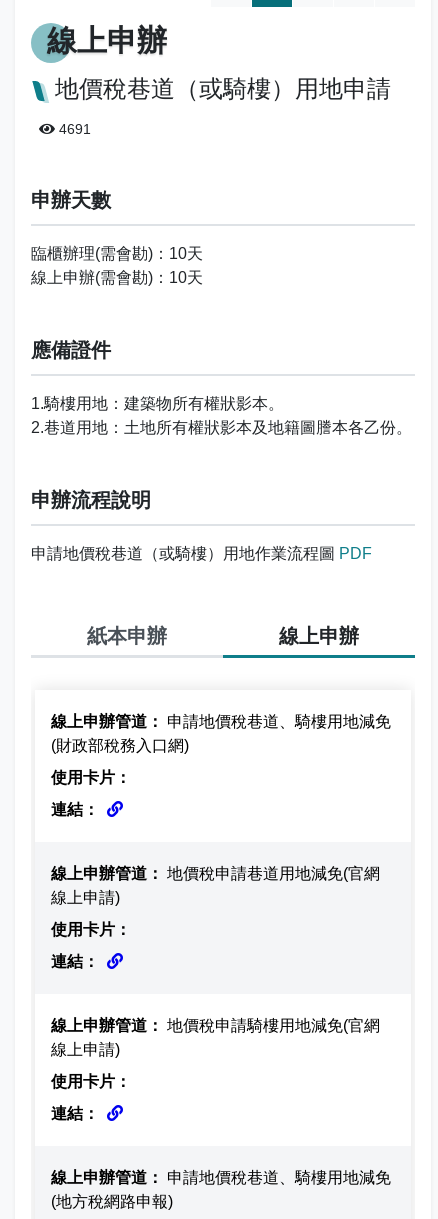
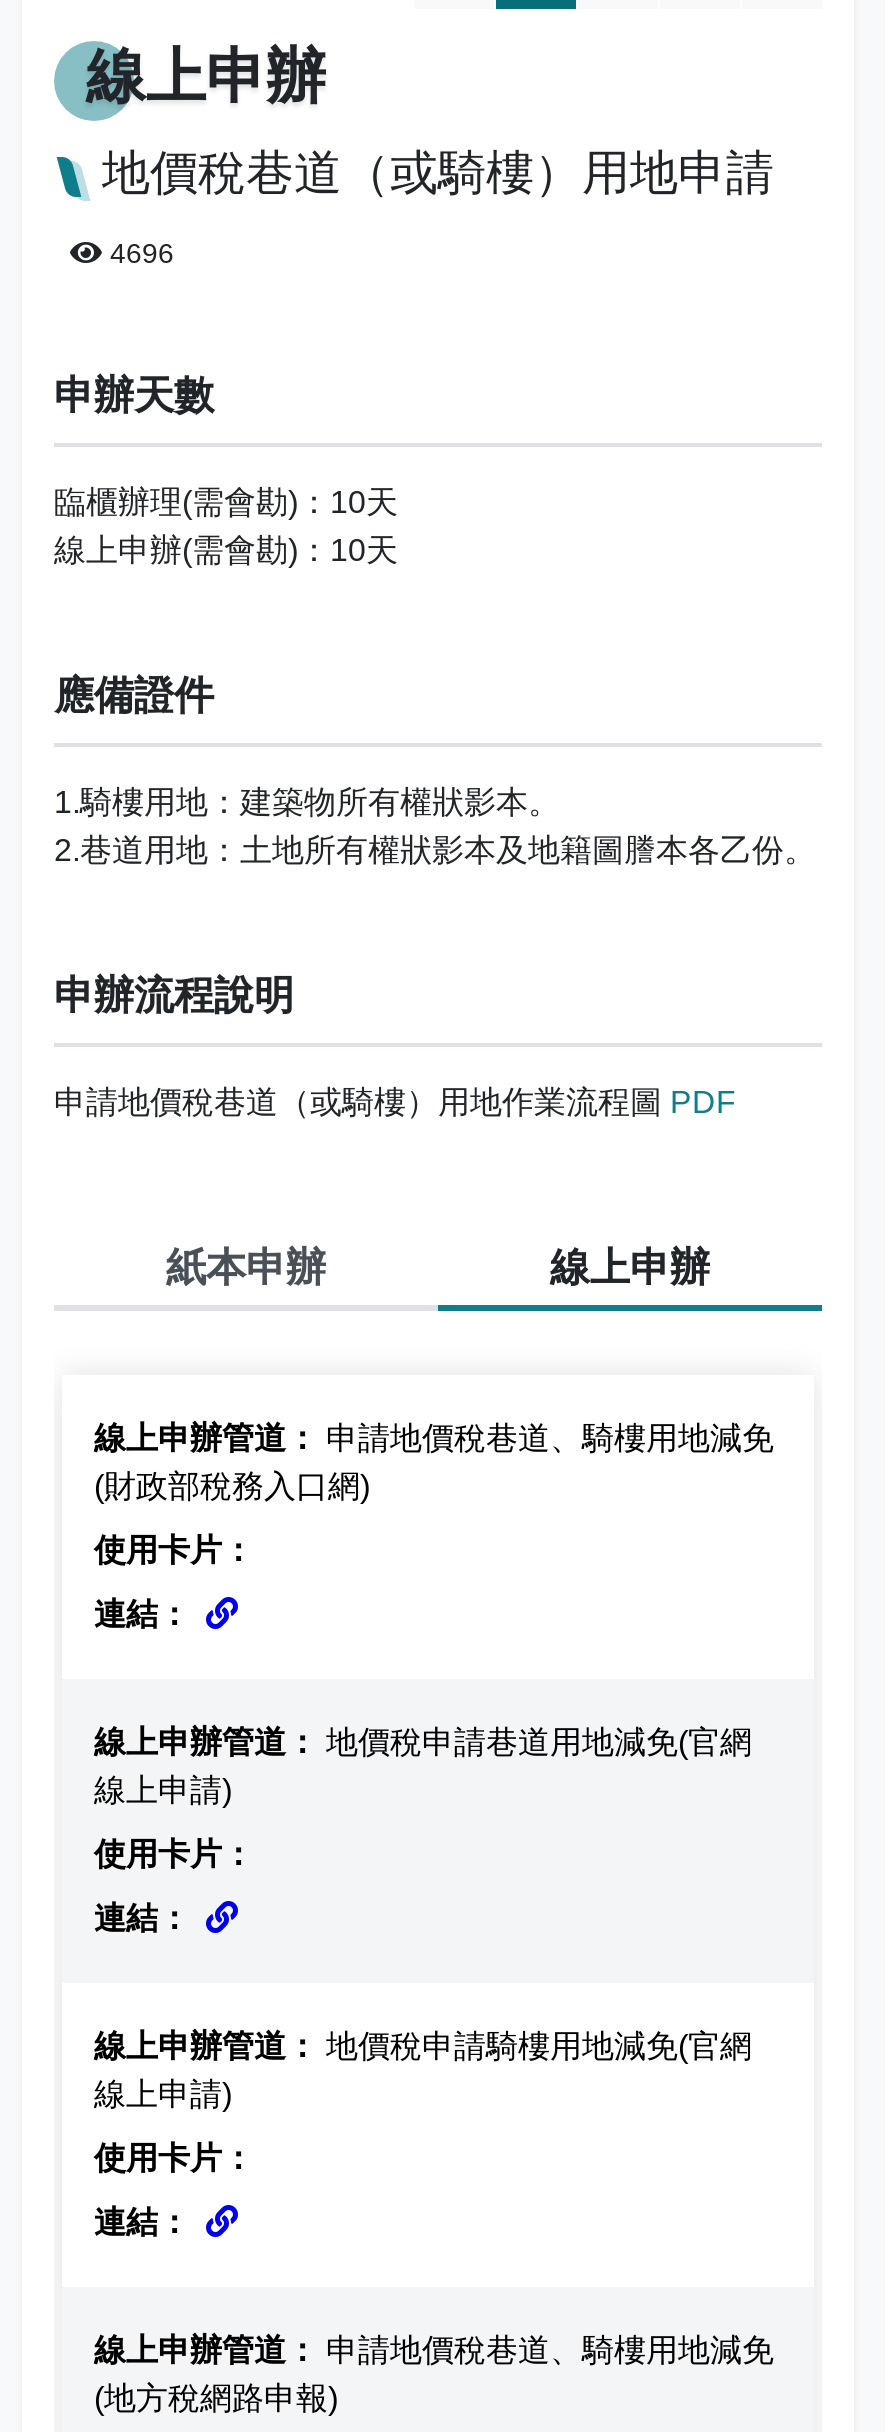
[59,121,91,137] 4691 -> [110,237,174,269] 4696

